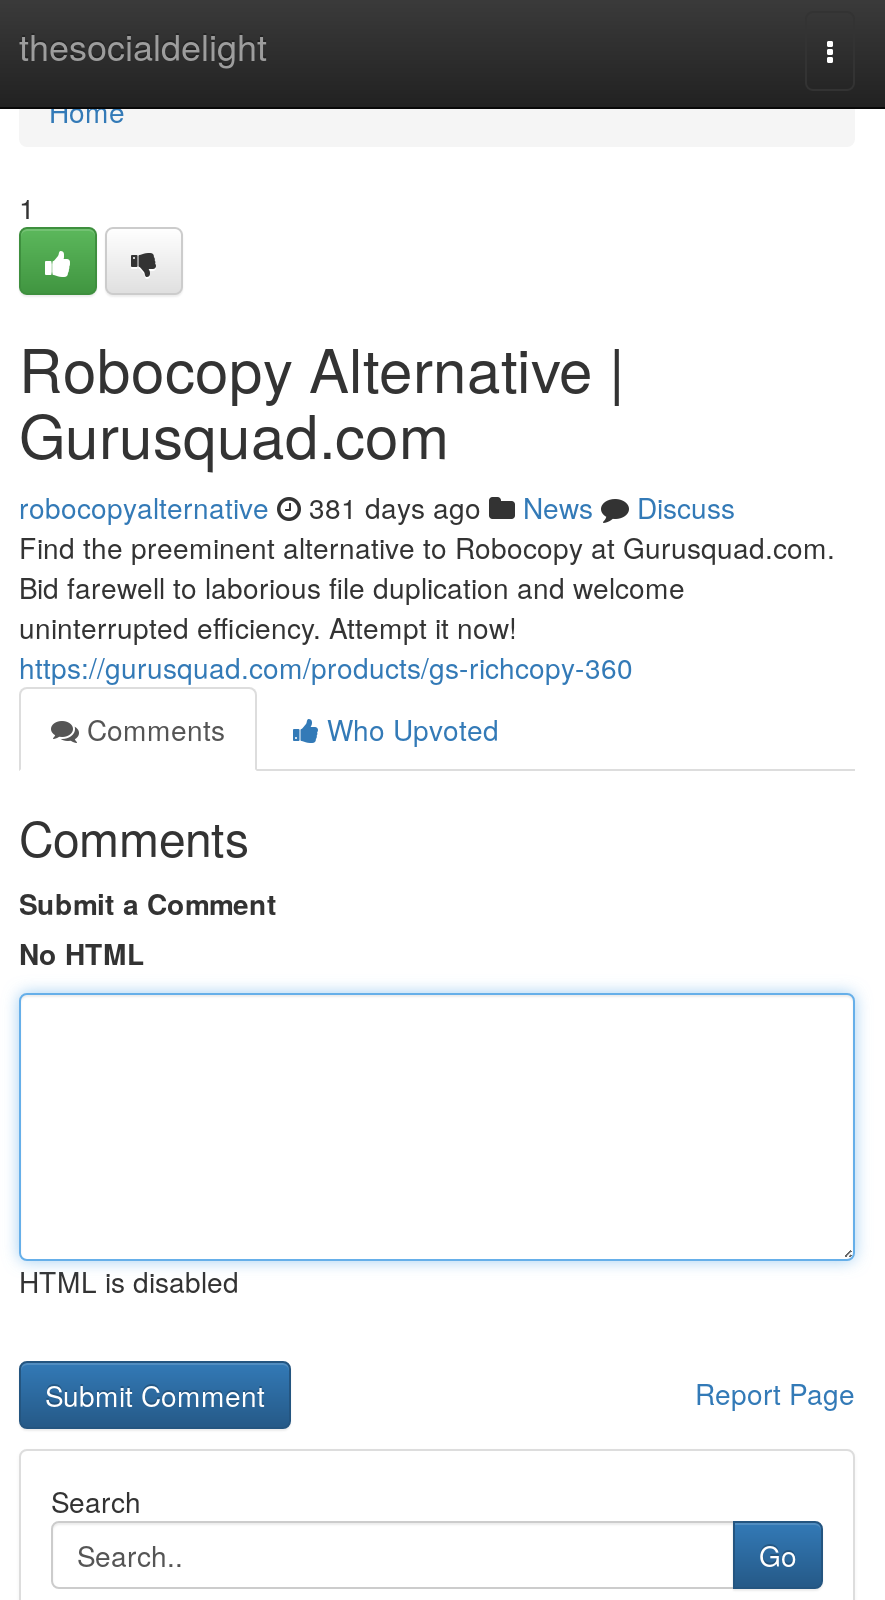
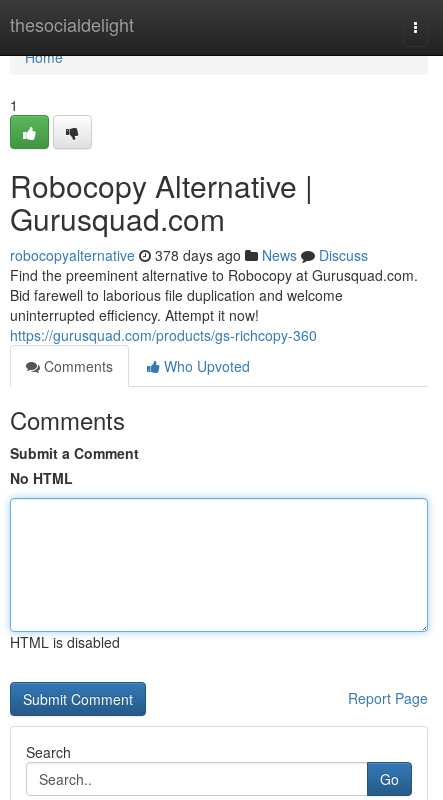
[19,487,735,527] robocopyalternative 381 days ago News Discuss -> [10,245,368,265] robocopyalternative 378 days ago News Discuss

